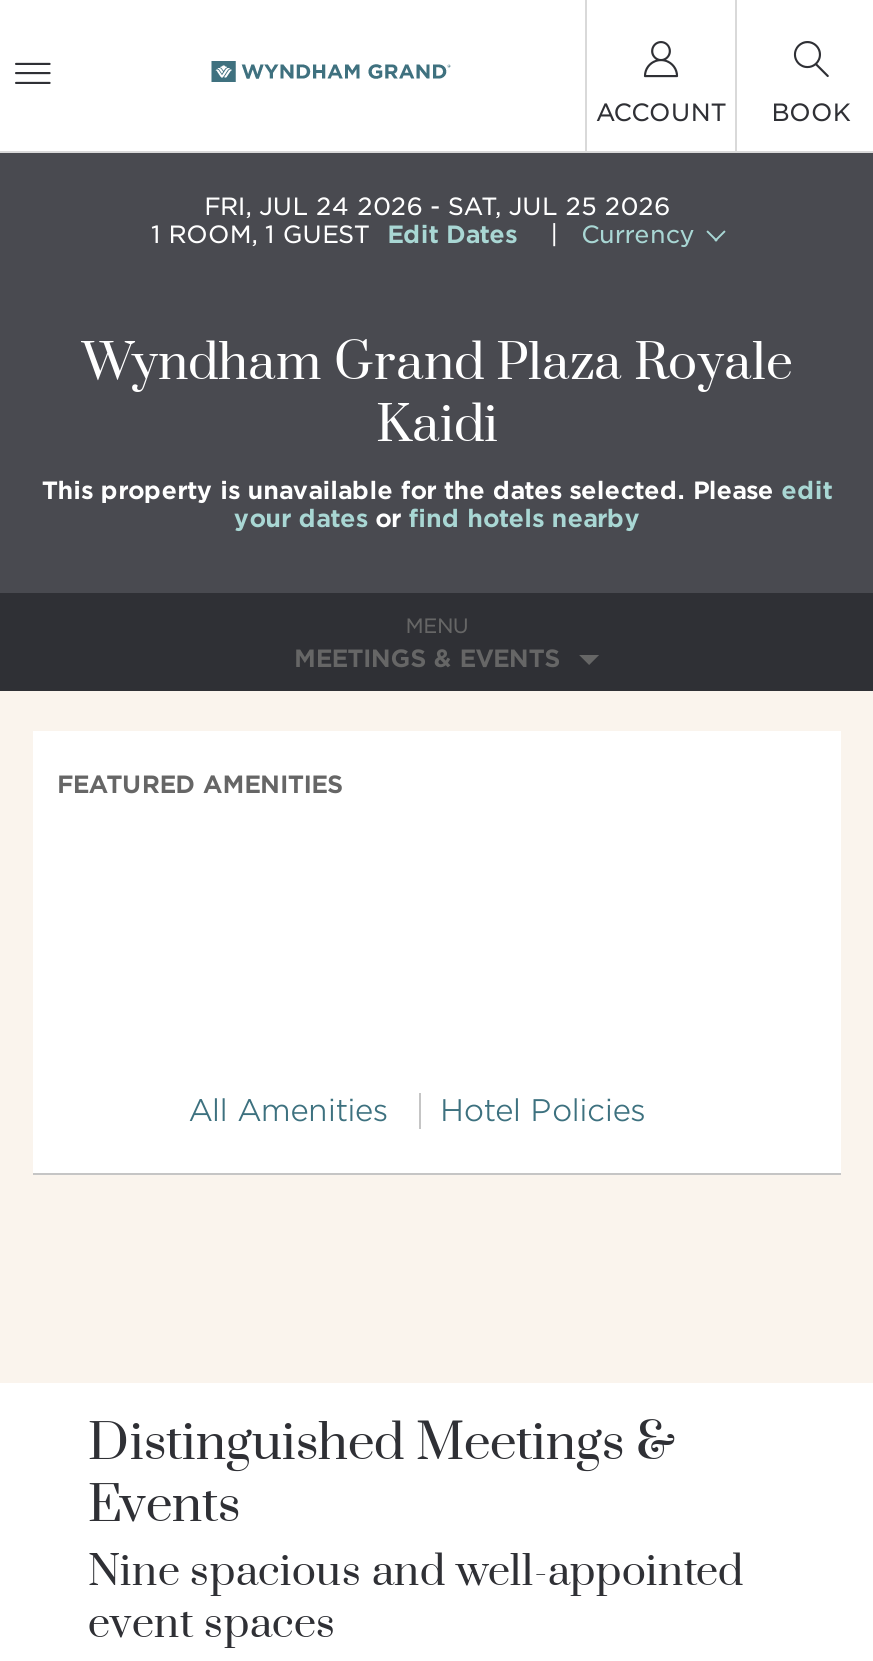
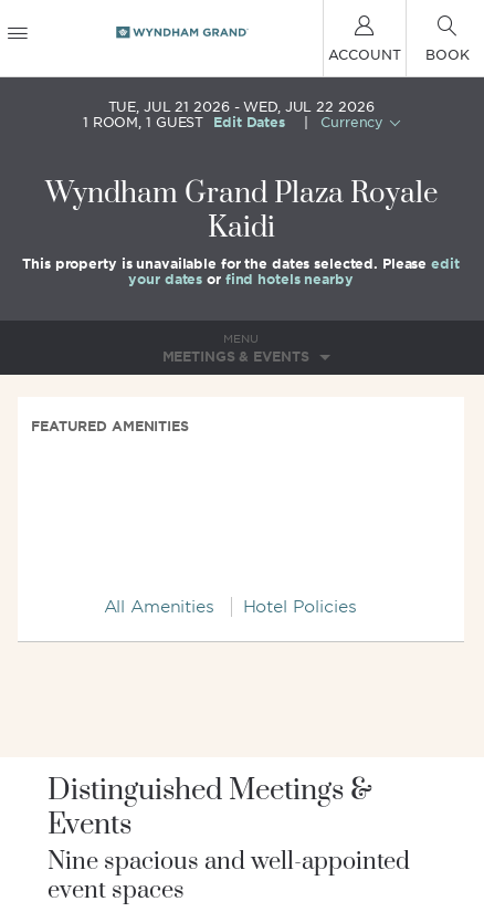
[204,191,422,221] FRI, JUL 24 2026 -> [108,98,230,115] TUE, JUL 21 2026
[448,191,670,221] SAT, JUL 25 2026 -> [243,98,374,115] WED, JUL 22 2026

